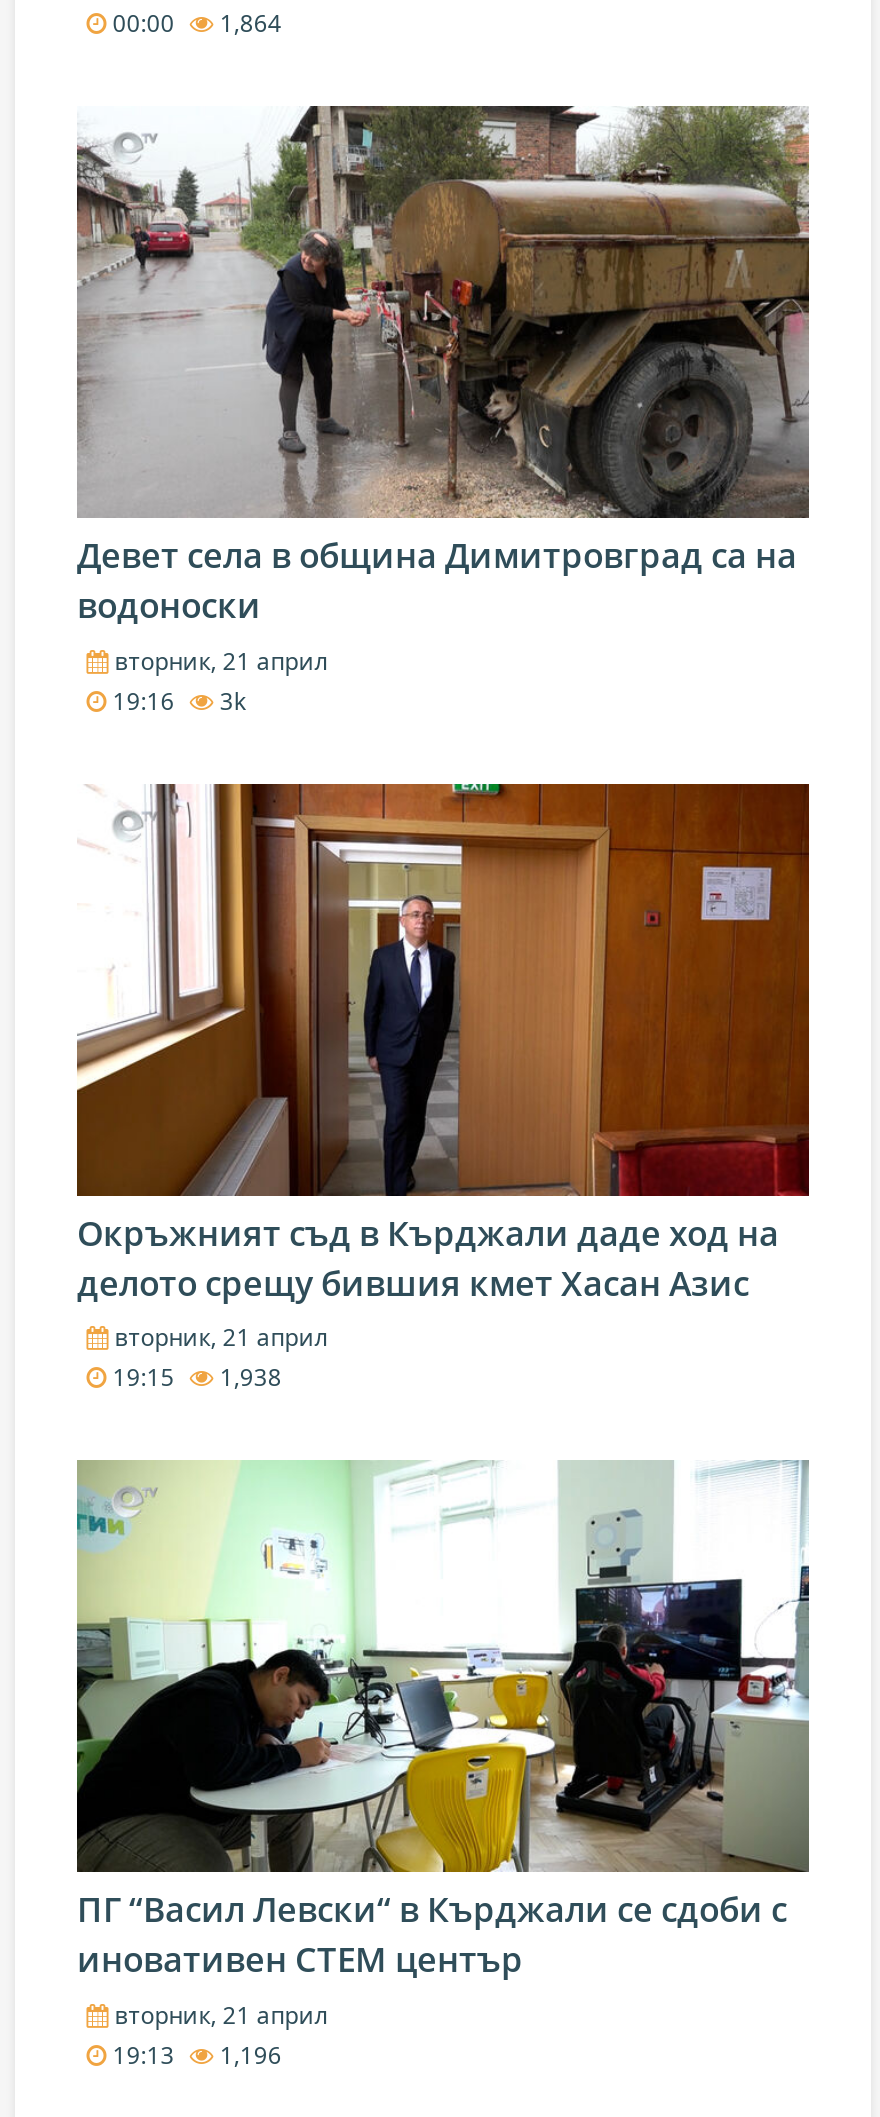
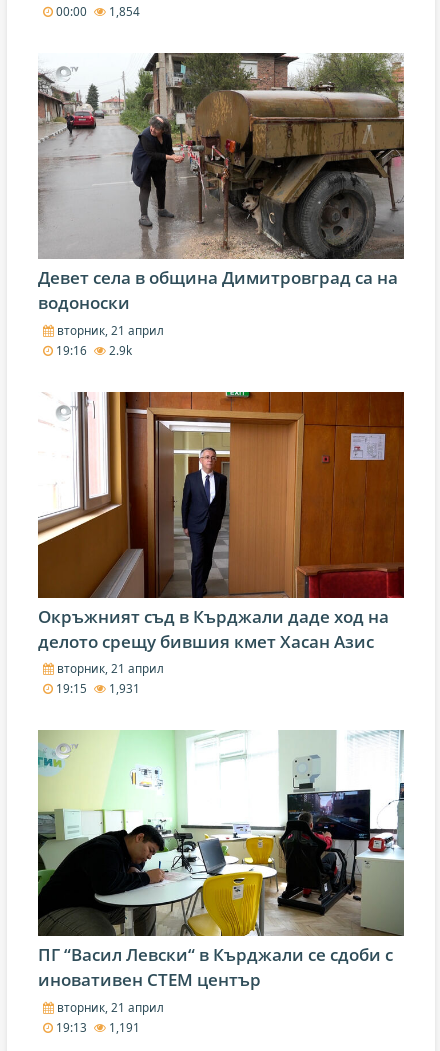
[106,6,282,38] 00:00 1,864 -> [53,3,140,19] 00:00 1,854
[106,684,246,716] 19:16 3k -> [53,342,132,358] 19:16 2.9k
[106,1361,282,1393] 19:15 1,938 -> [53,680,140,696] 19:15 1,931
[106,2038,282,2070] 19:13 1,196 -> [53,1019,140,1035] 19:13 1,191

